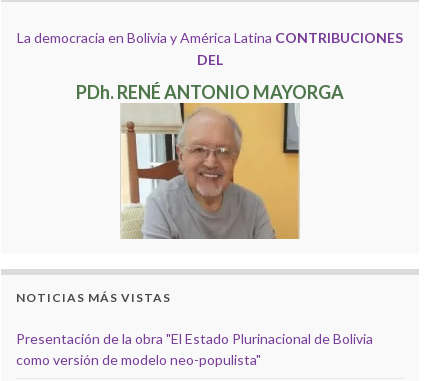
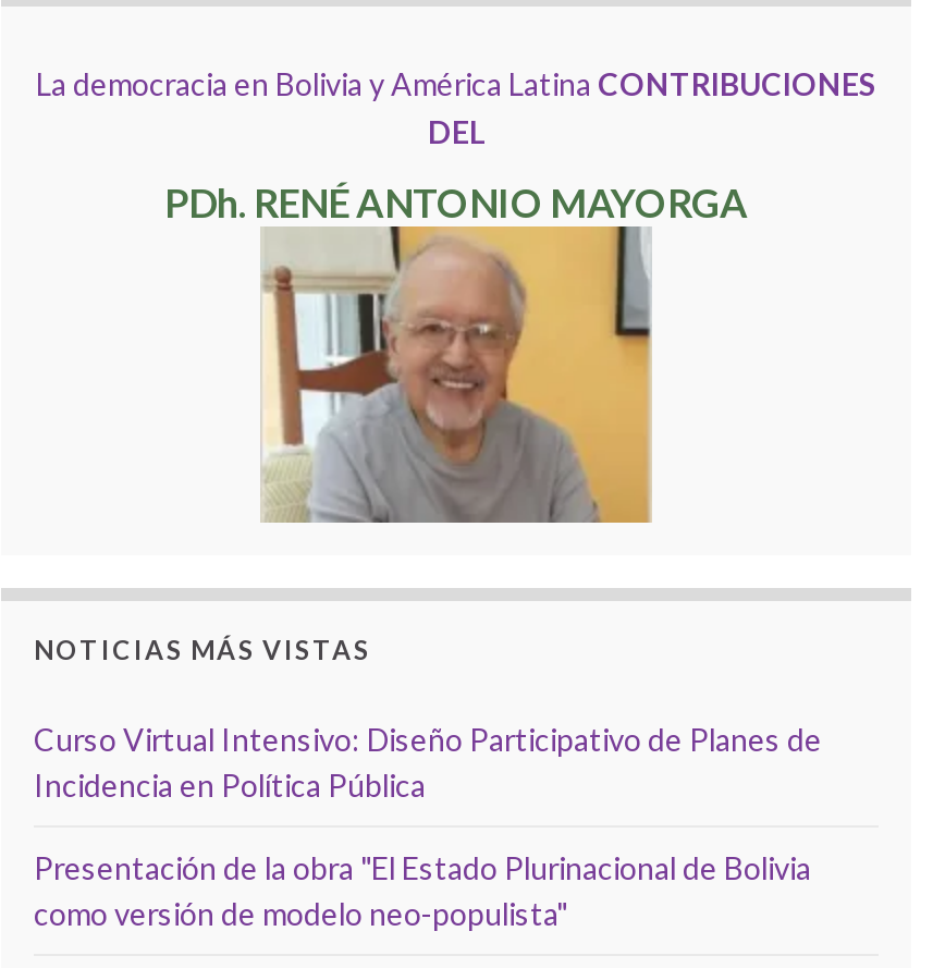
none -> [34,721,822,804] Curso Virtual Intensivo: Diseño Participativo de Planes de | Incidencia en Política Pública

